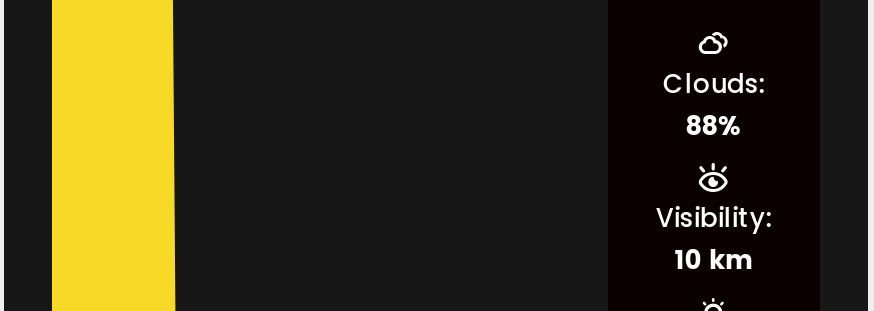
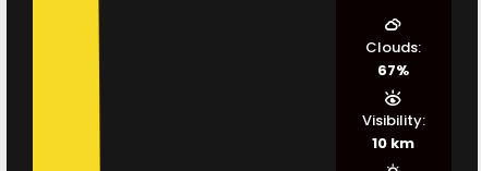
[686,108,742,146] 88% -> [378,60,409,81] 67%

